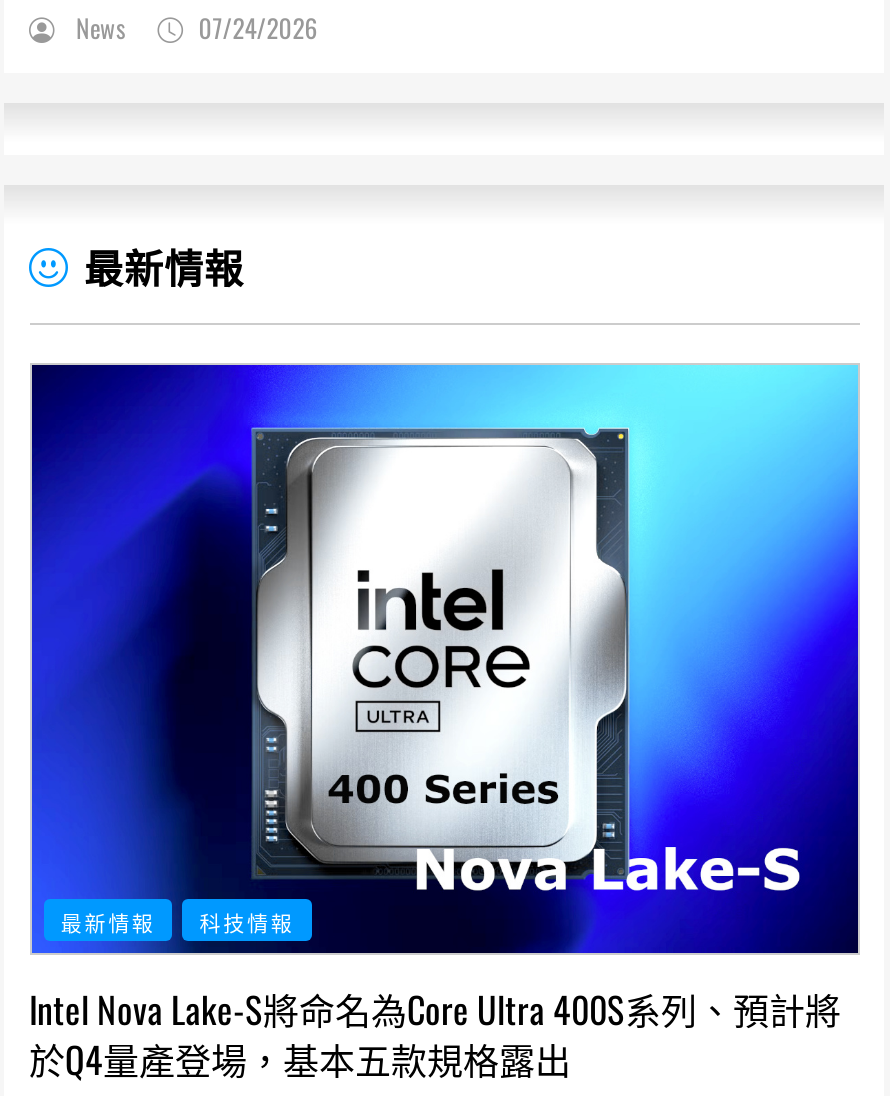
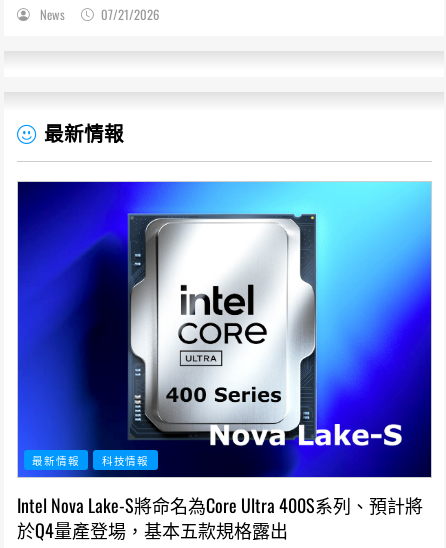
[70,9,316,47] News 07/24/2026 -> [37,5,159,24] News 07/21/2026

